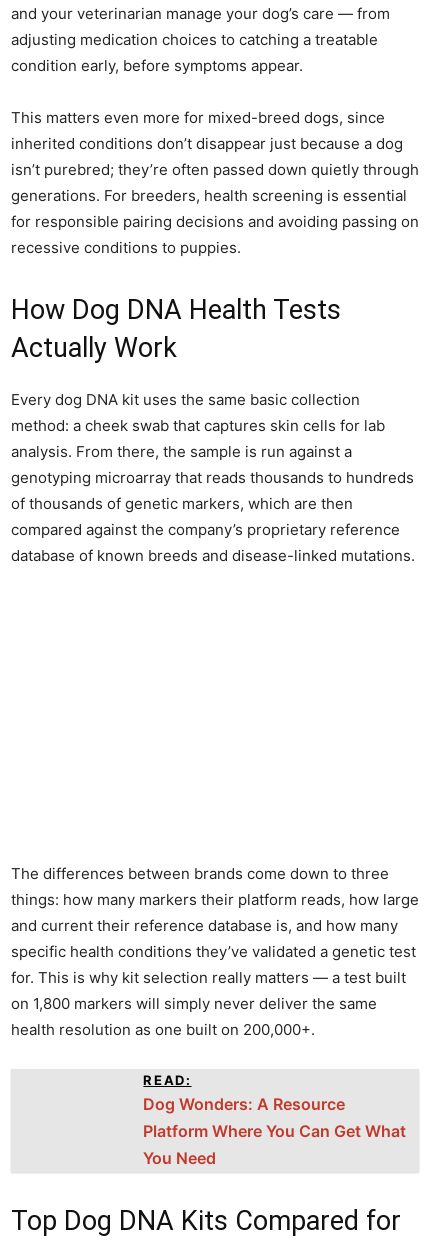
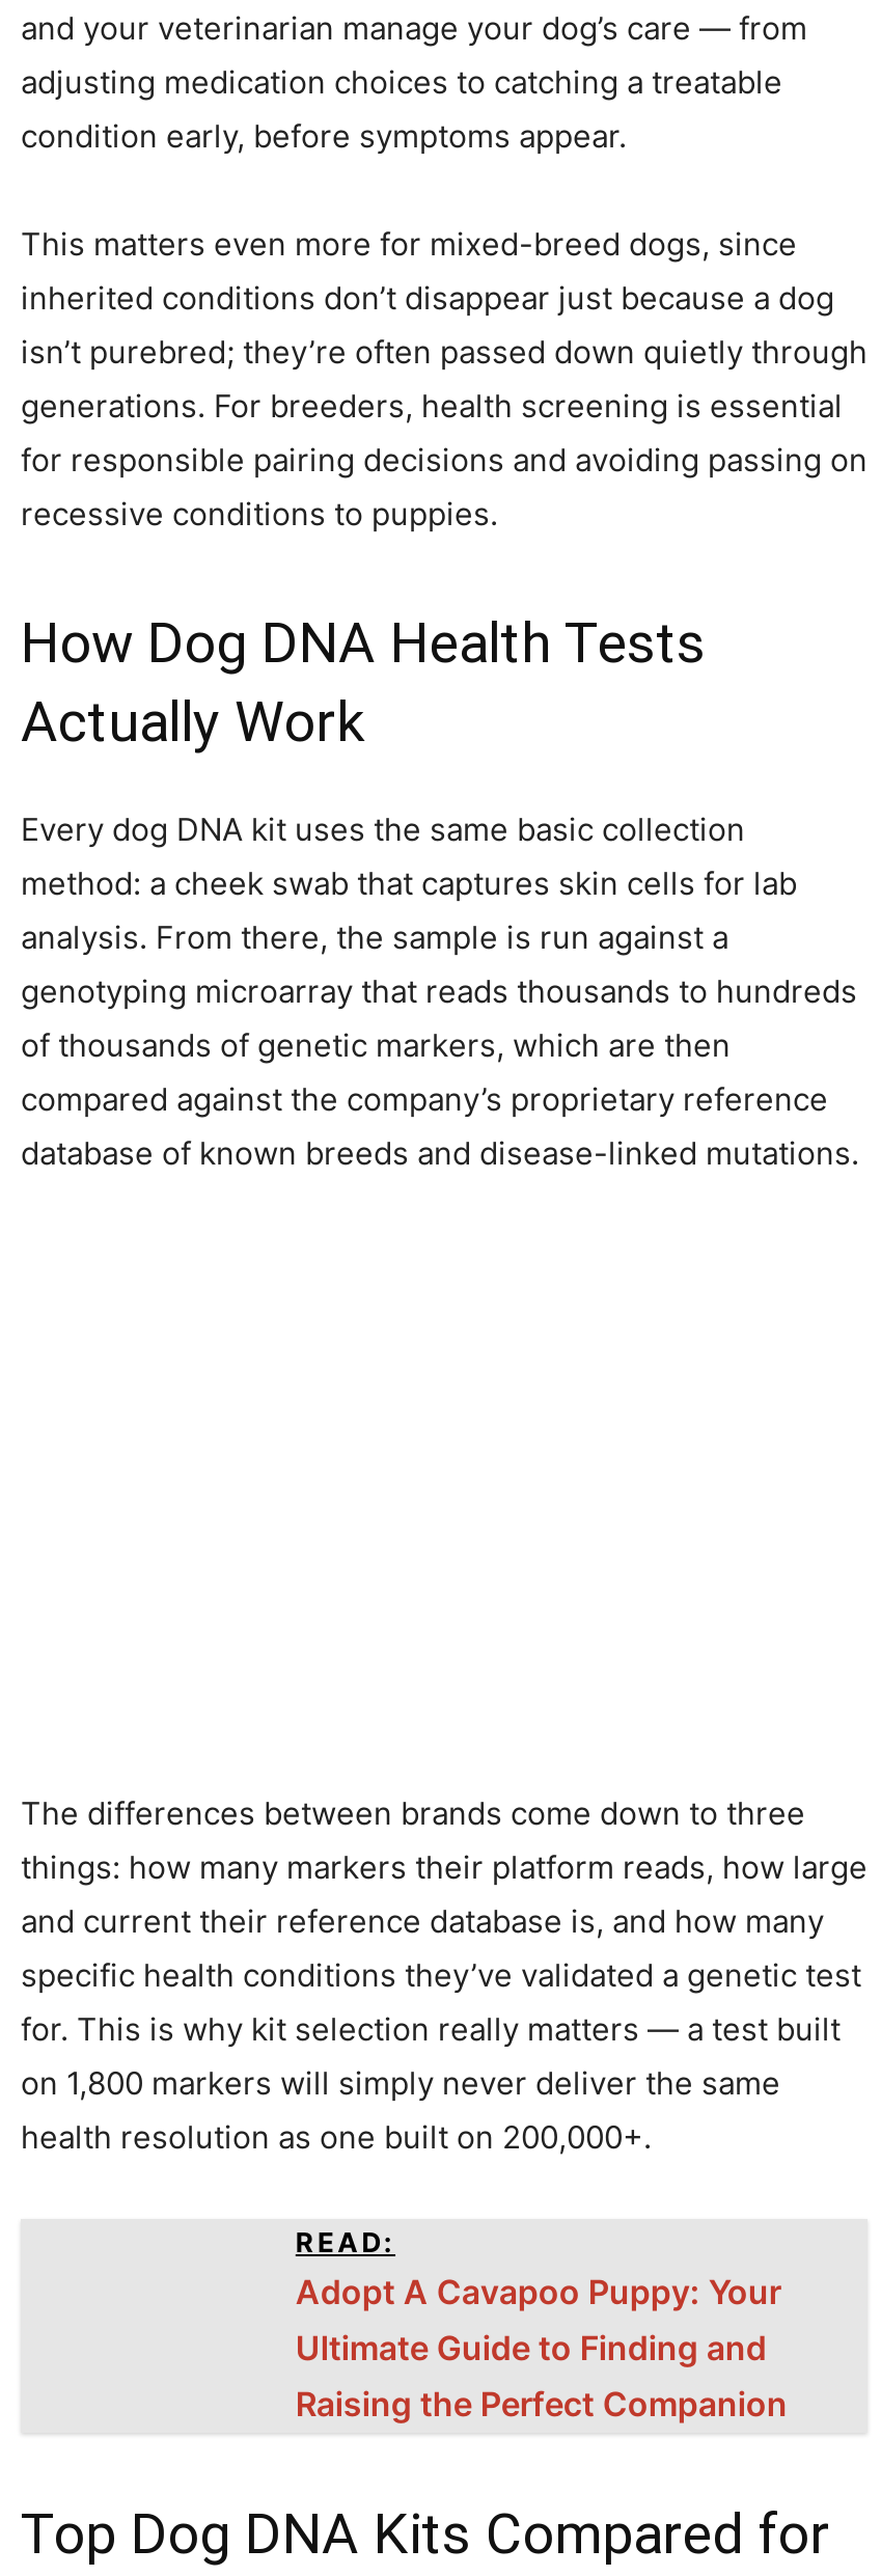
[143,1094,406,1168] Dog Wonders: A Resource | Platform Where You Can Get What | You Need -> [296,2271,787,2424] Adopt A Cavapoo Puppy: Your | Ultimate Guide to Finding and | Raising the Perfect Companion

